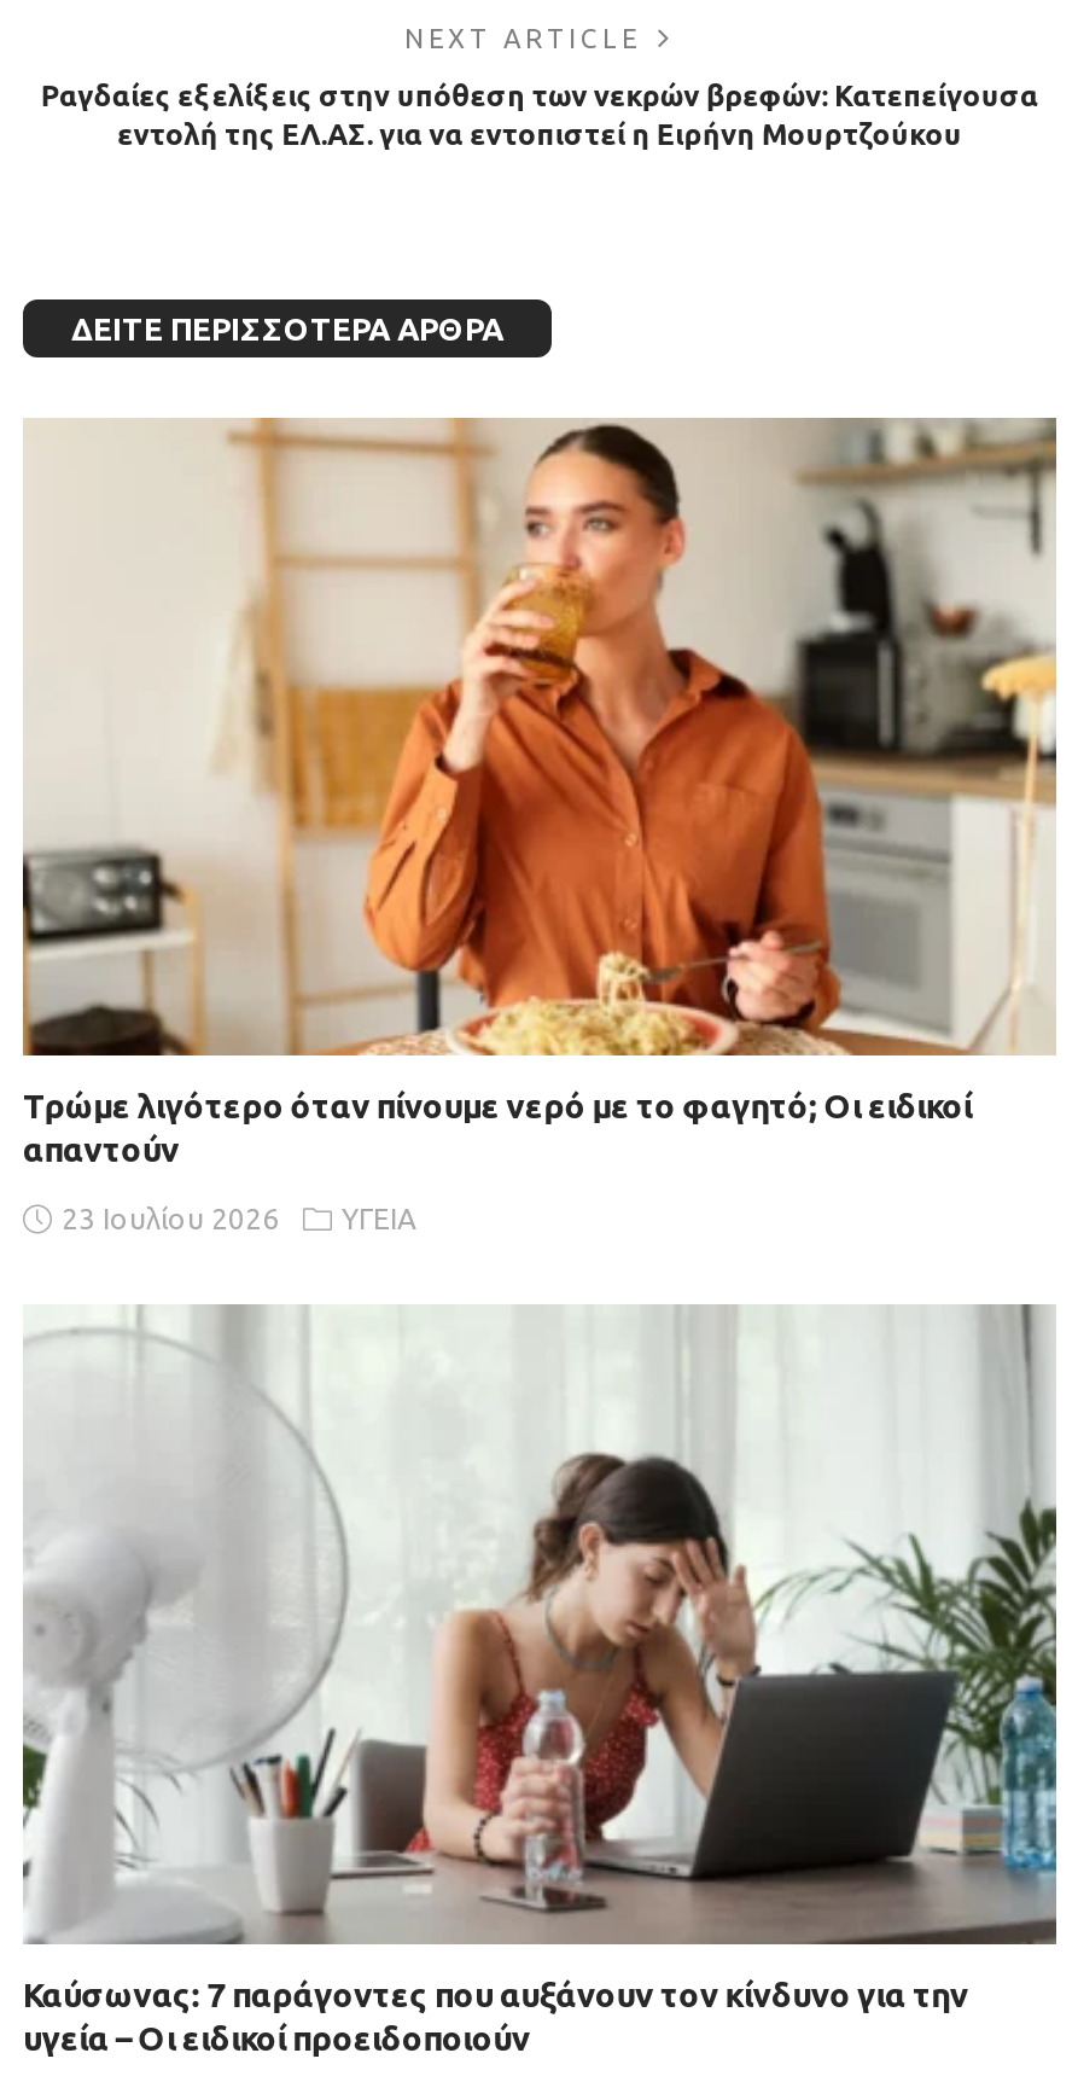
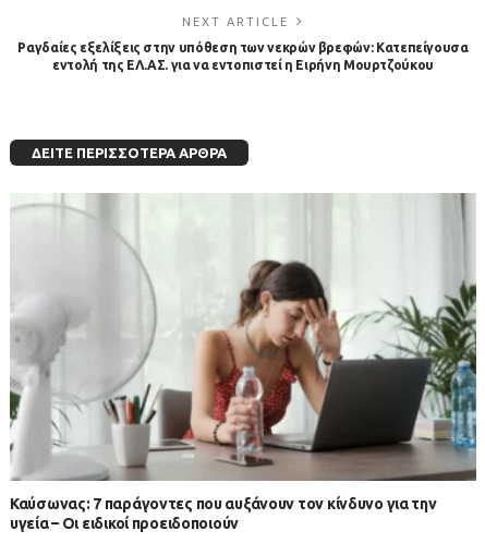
[21,418,1059,1235] [image] | Τρώμε λιγότερο όταν πίνουμε νερό με το φαγητό; Οι ειδικοί | απαντούν | 23 Ιουλίου 2026 | ΥΓΕΙΑ -> none

